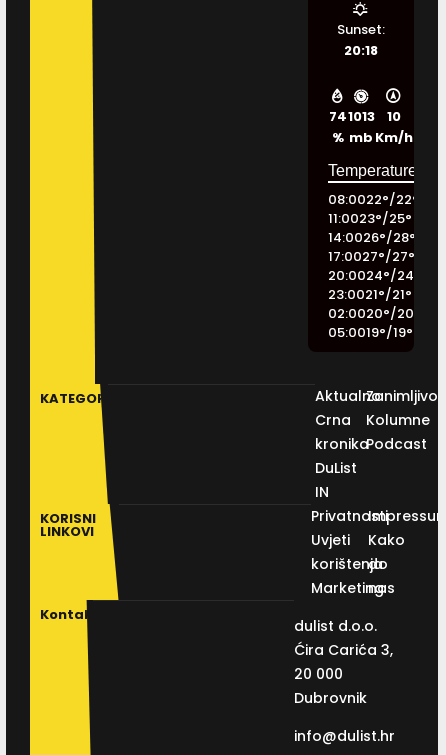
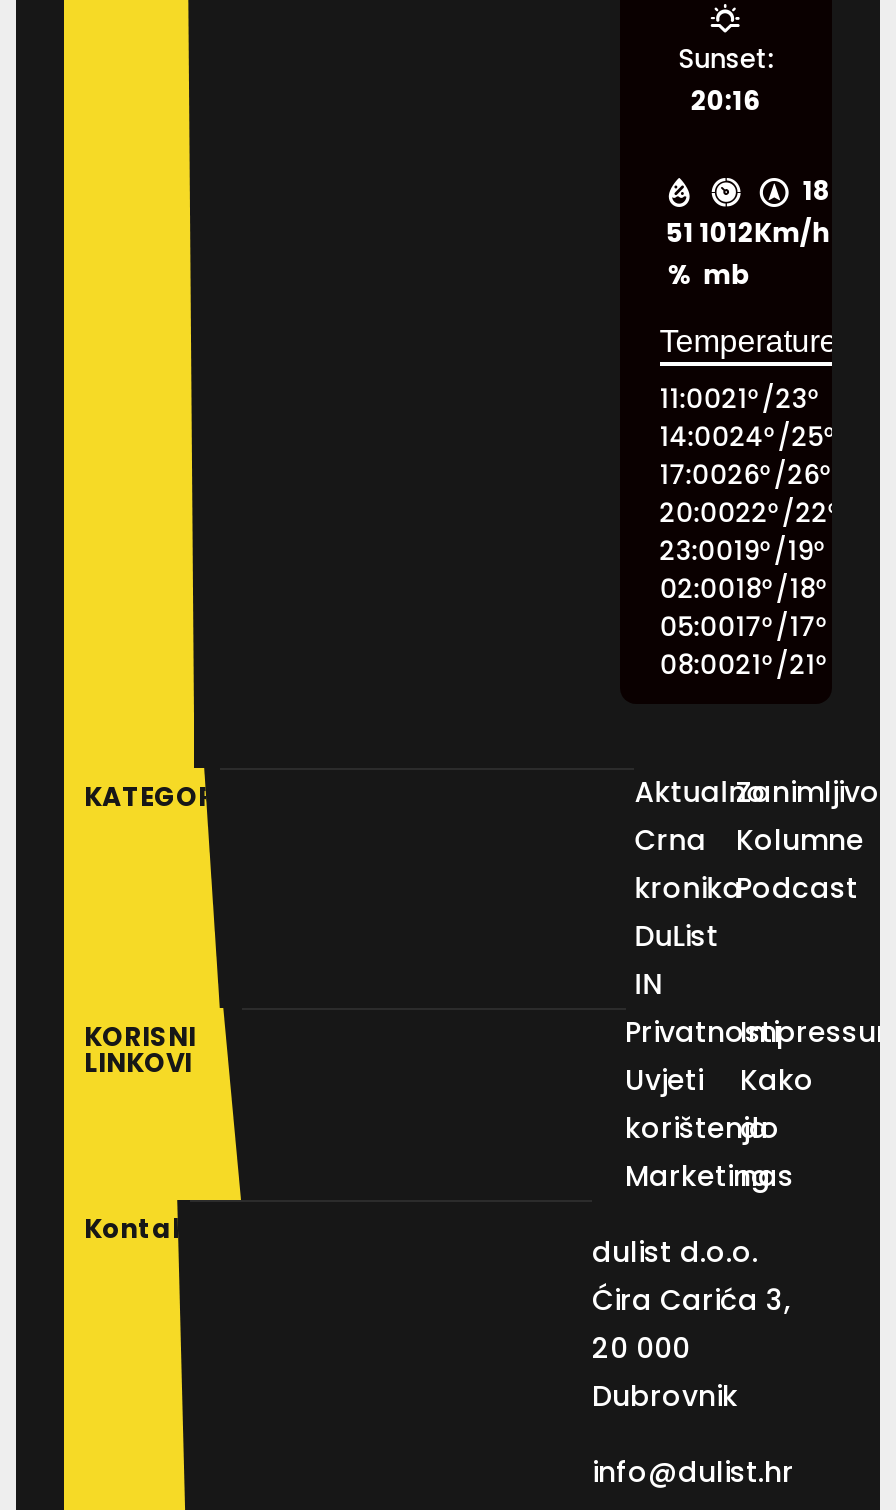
[344,41,378,60] 20:18 -> [691,82,761,120] 20:16
[329,107,347,126] 74 -> [666,214,694,252] 51
[348,107,375,126] 1013 -> [700,214,754,252] 1012
[387,107,401,126] 10 -> [803,172,829,210] 18
moved [375,128,413,147] -> [754,214,830,252]: Km/h
[328,190,419,209] 08:0022°/22° -> [659,380,821,418] 11:0021°/23°
[328,209,412,228] 11:0023°/25° -> [659,418,837,456] 14:0024°/25°
[328,228,416,247] 14:0026°/28° -> [659,456,833,494] 17:0026°/26°
[328,247,415,266] 17:0027°/27 ° -> [659,494,841,532] 20:0022°/22 °
[328,266,421,285] 20:0024°/24° -> [659,532,827,570] 23:0019°/19°
[328,285,412,304] 23:0021°/21° -> [659,570,829,608] 02:0018°/18°
[328,304,421,323] 02:0020°/20° -> [659,608,829,646] 05:0017°/17°
[328,323,413,342] 05:0019°/19° -> [659,646,829,684] 08:0021°/21°

